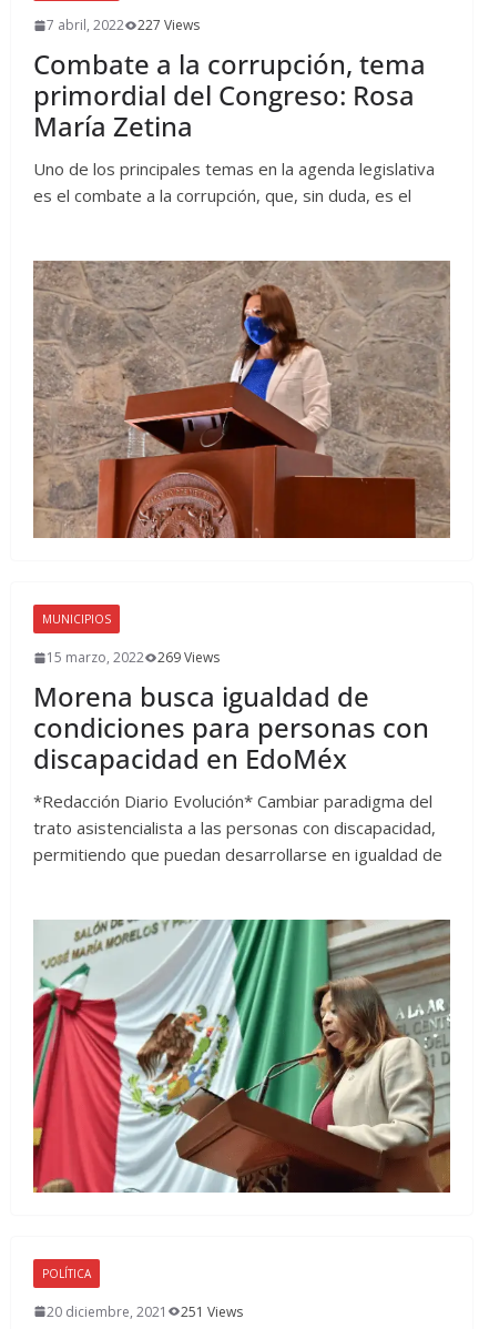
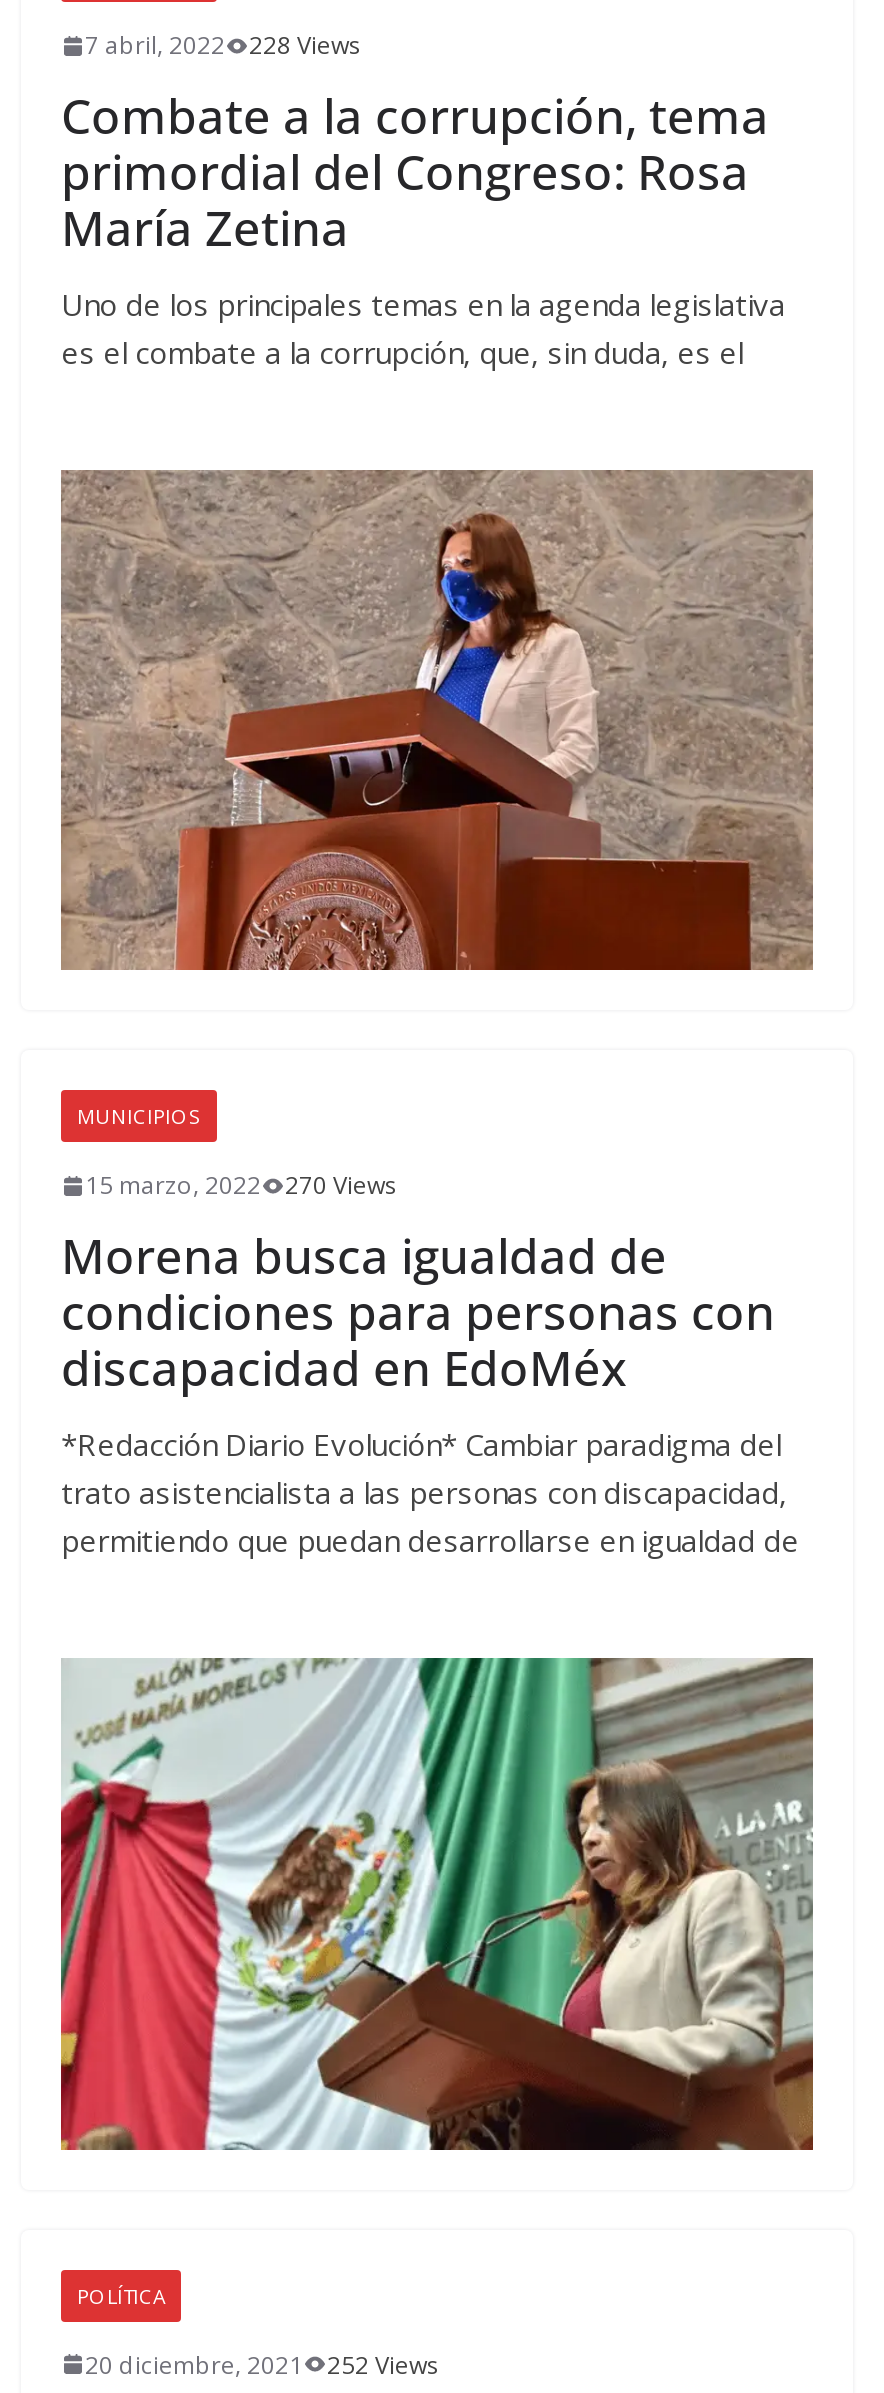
[47,16,200,35] 7 abril, 2022 227 Views -> [85,28,361,62] 7 abril, 2022 228 Views
[47,648,220,667] 15 marzo, 2022 269 Views -> [85,1168,397,1202] 15 marzo, 2022 270 Views
[47,1302,243,1321] 20 diciembre, 2021 251 Views -> [85,2347,439,2381] 20 diciembre, 2021 252 Views

